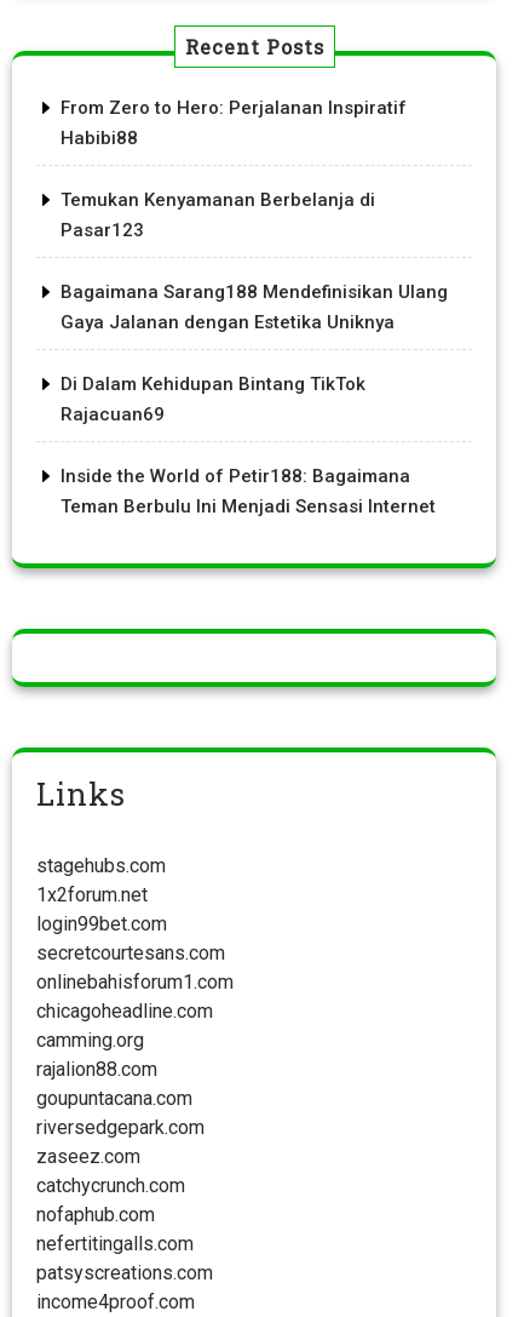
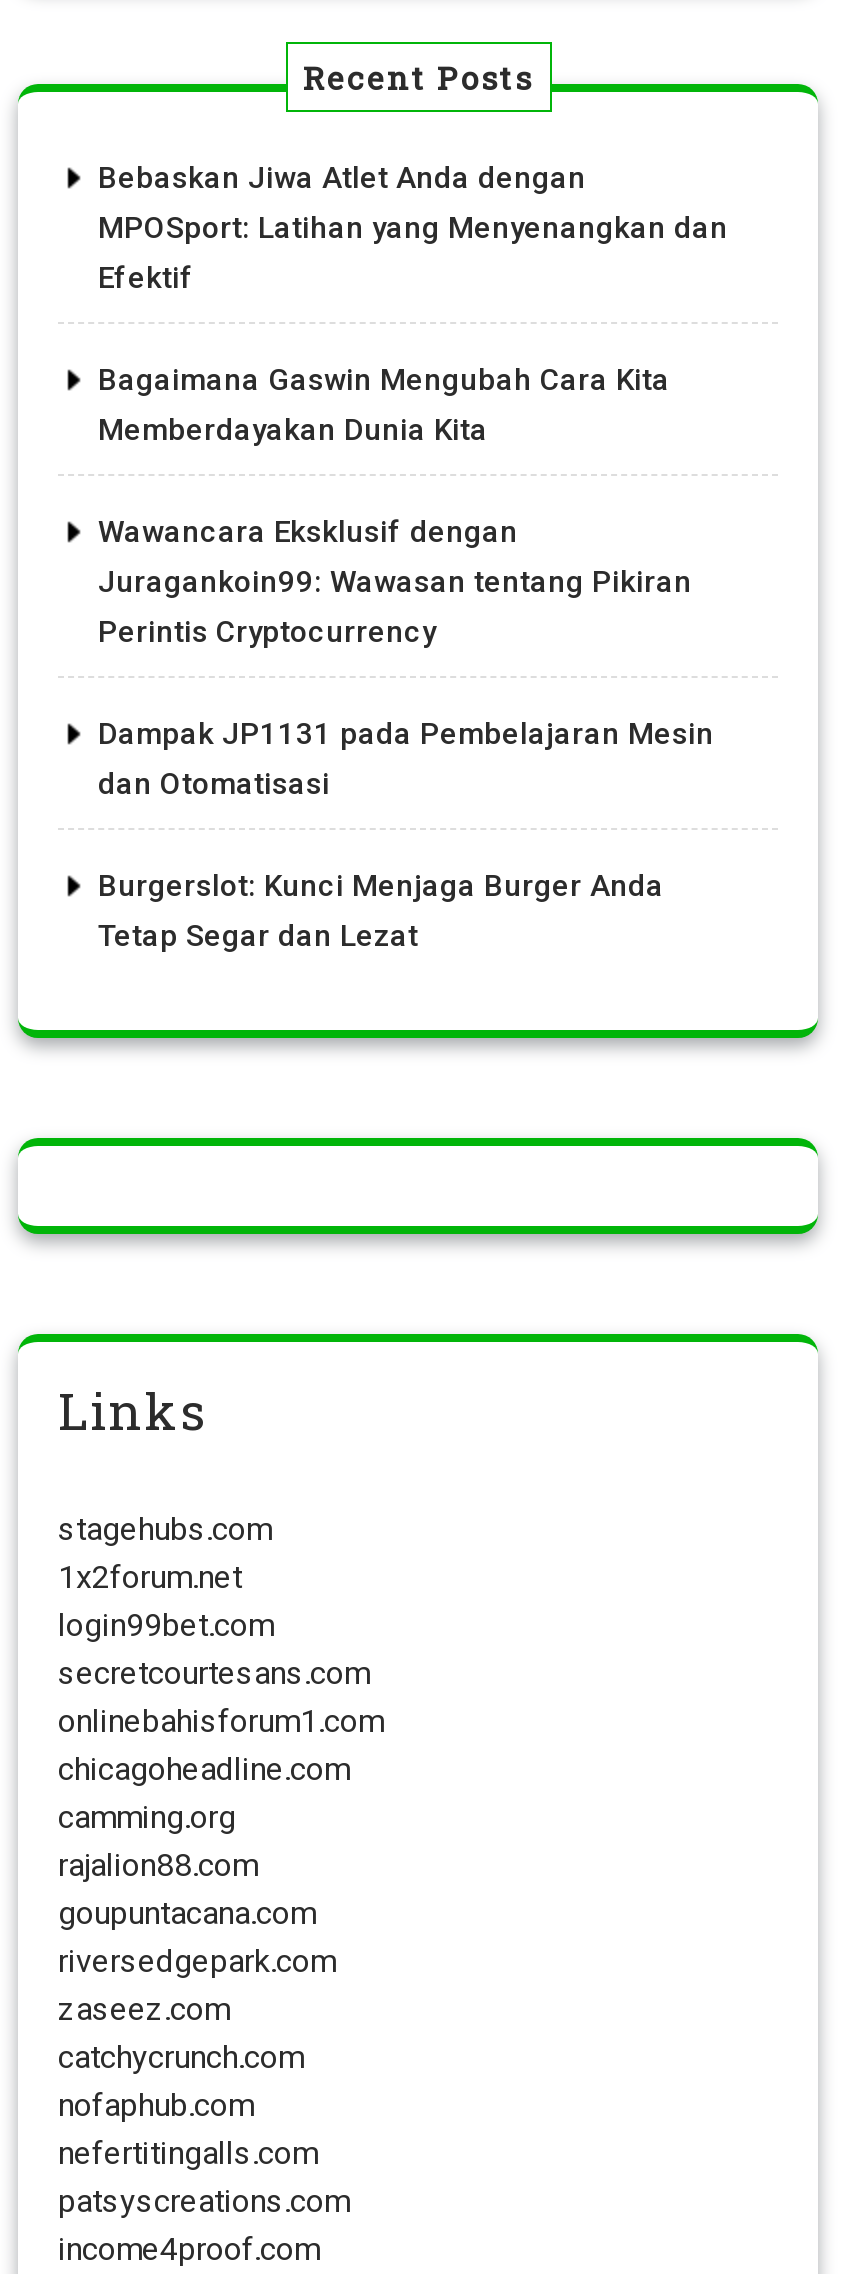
[61,97,407,149] From Zero to Hero: Perjalanan Inspiratif | Habibi88 -> [98,160,728,296] Bebaskan Jiwa Atlet Anda dengan | MPOSport: Latihan yang Menyenangkan dan | Efektif
[61,189,375,241] Temukan Kenyamanan Berbelanja di | Pasar123 -> [98,362,670,448] Bagaimana Gaswin Mengubah Cara Kita | Memberdayakan Dunia Kita
[61,281,448,333] Bagaimana Sarang188 Mendefinisikan Ulang | Gaya Jalanan dengan Estetika Uniknya -> [98,514,692,650] Wawancara Eksklusif dengan | Juragankoin99: Wawasan tentang Pikiran | Perintis Cryptocurrency
[61,373,365,425] Di Dalam Kehidupan Bintang TikTok | Rajacuan69 -> [98,716,714,802] Dampak JP1131 pada Pembelajaran Mesin | dan Otomatisasi
[61,465,436,517] Inside the World of Petir188: Bagaimana | Teman Berbulu Ini Menjadi Sensasi Internet -> [98,868,664,954] Burgerslot: Kunci Menjaga Burger Anda | Tetap Segar dan Lezat

